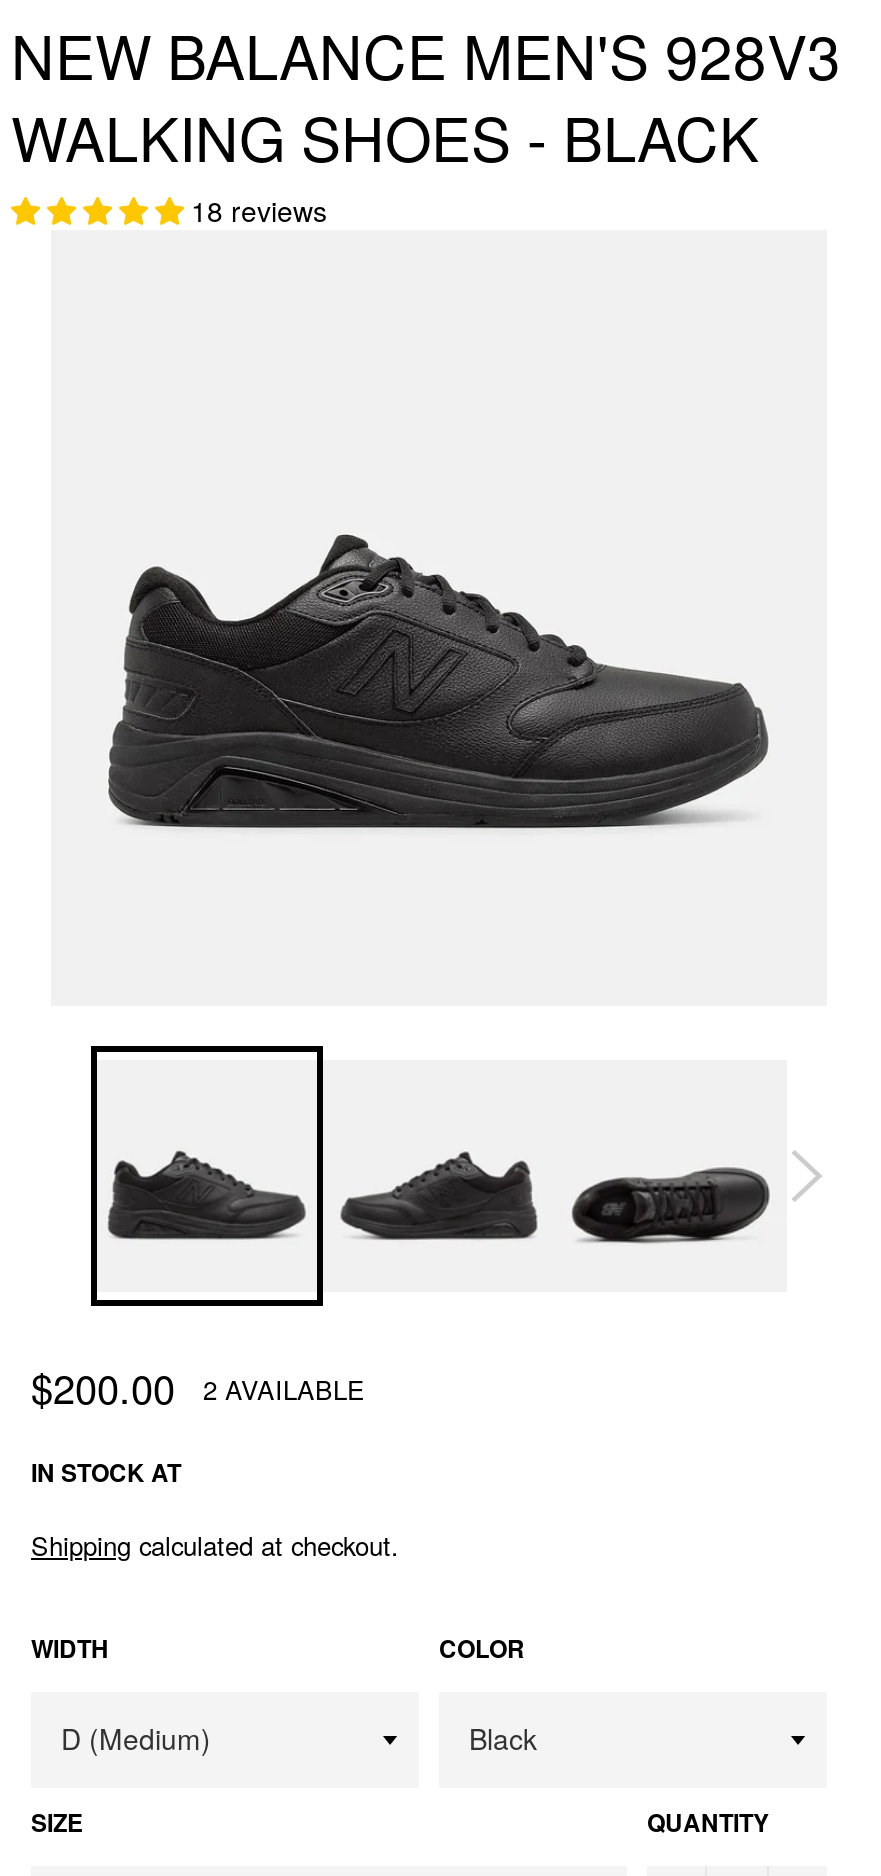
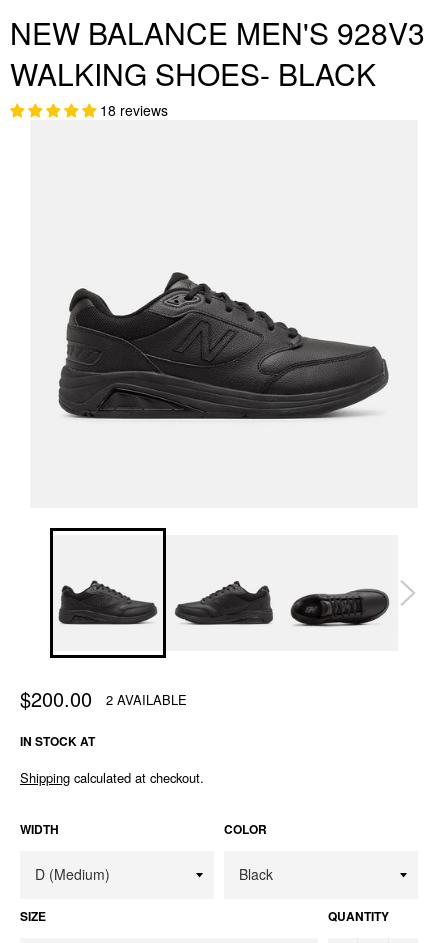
[11,94,759,180] WALKING SHOES - BLACK -> [10,52,376,95] WALKING SHOES- BLACK

